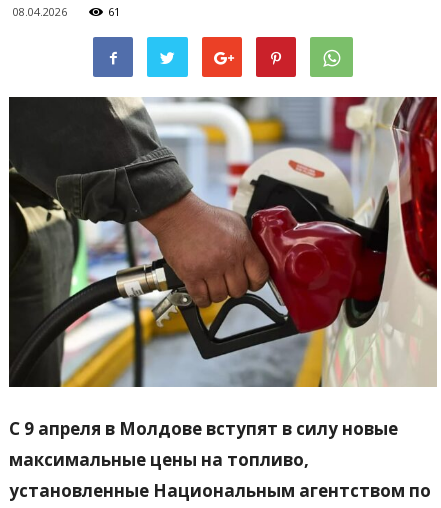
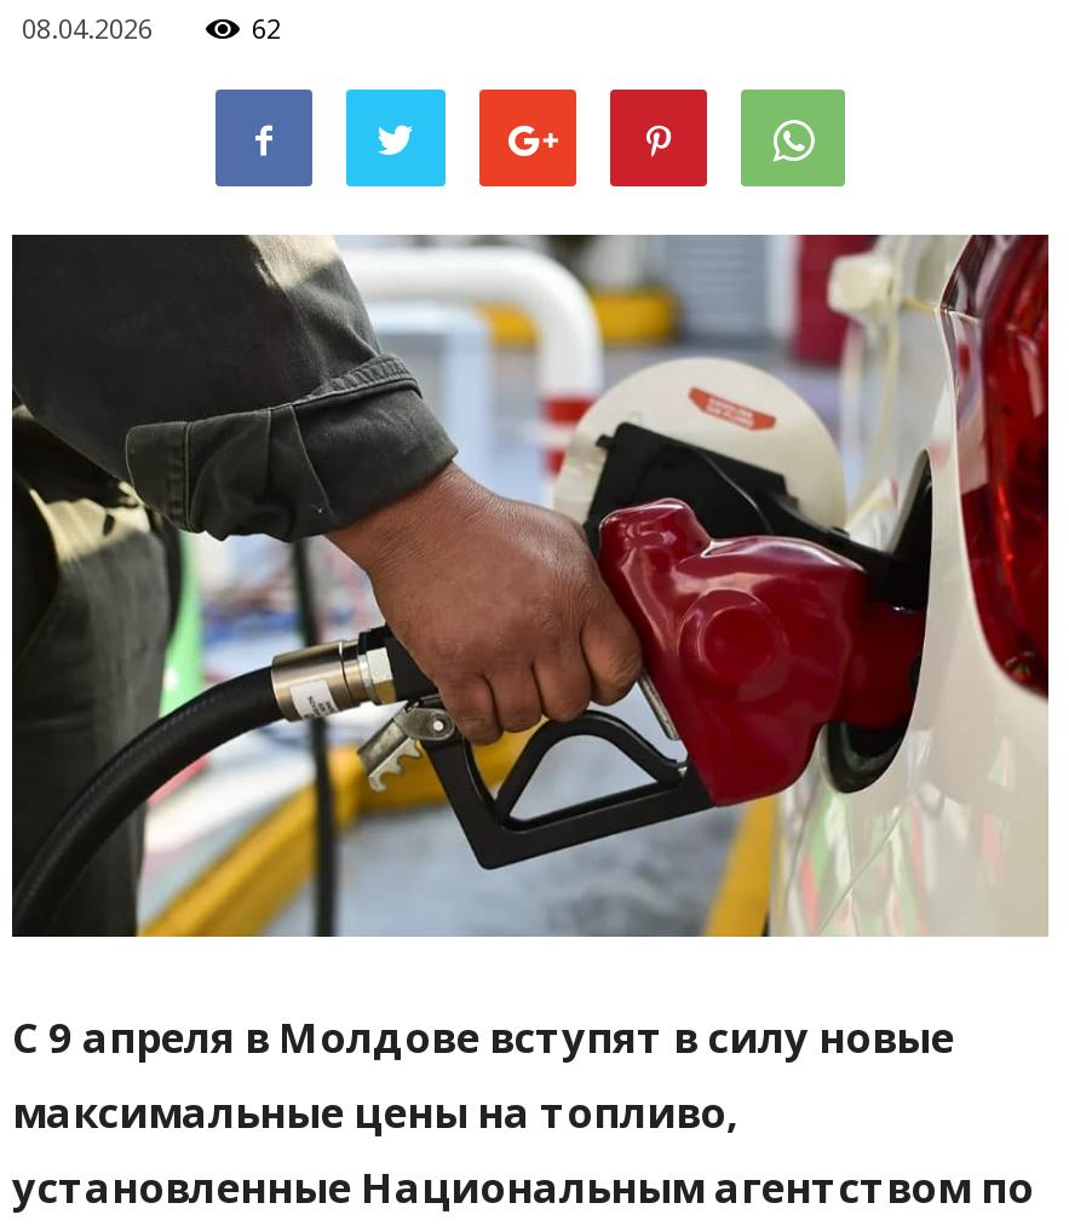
[108,4,120,19] 61 -> [252,10,281,46] 62

